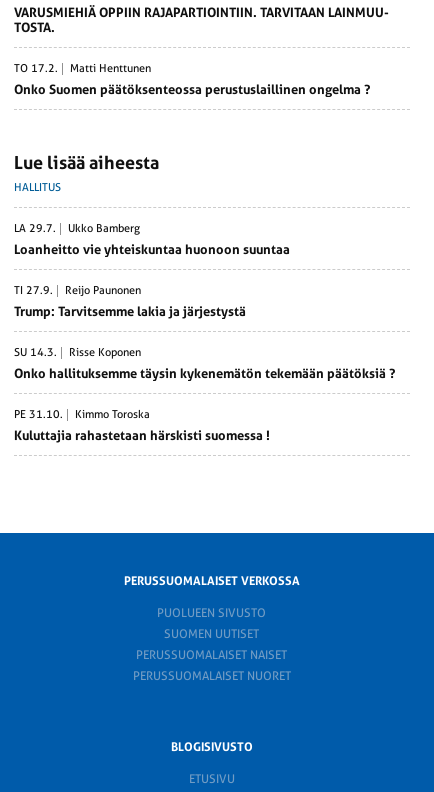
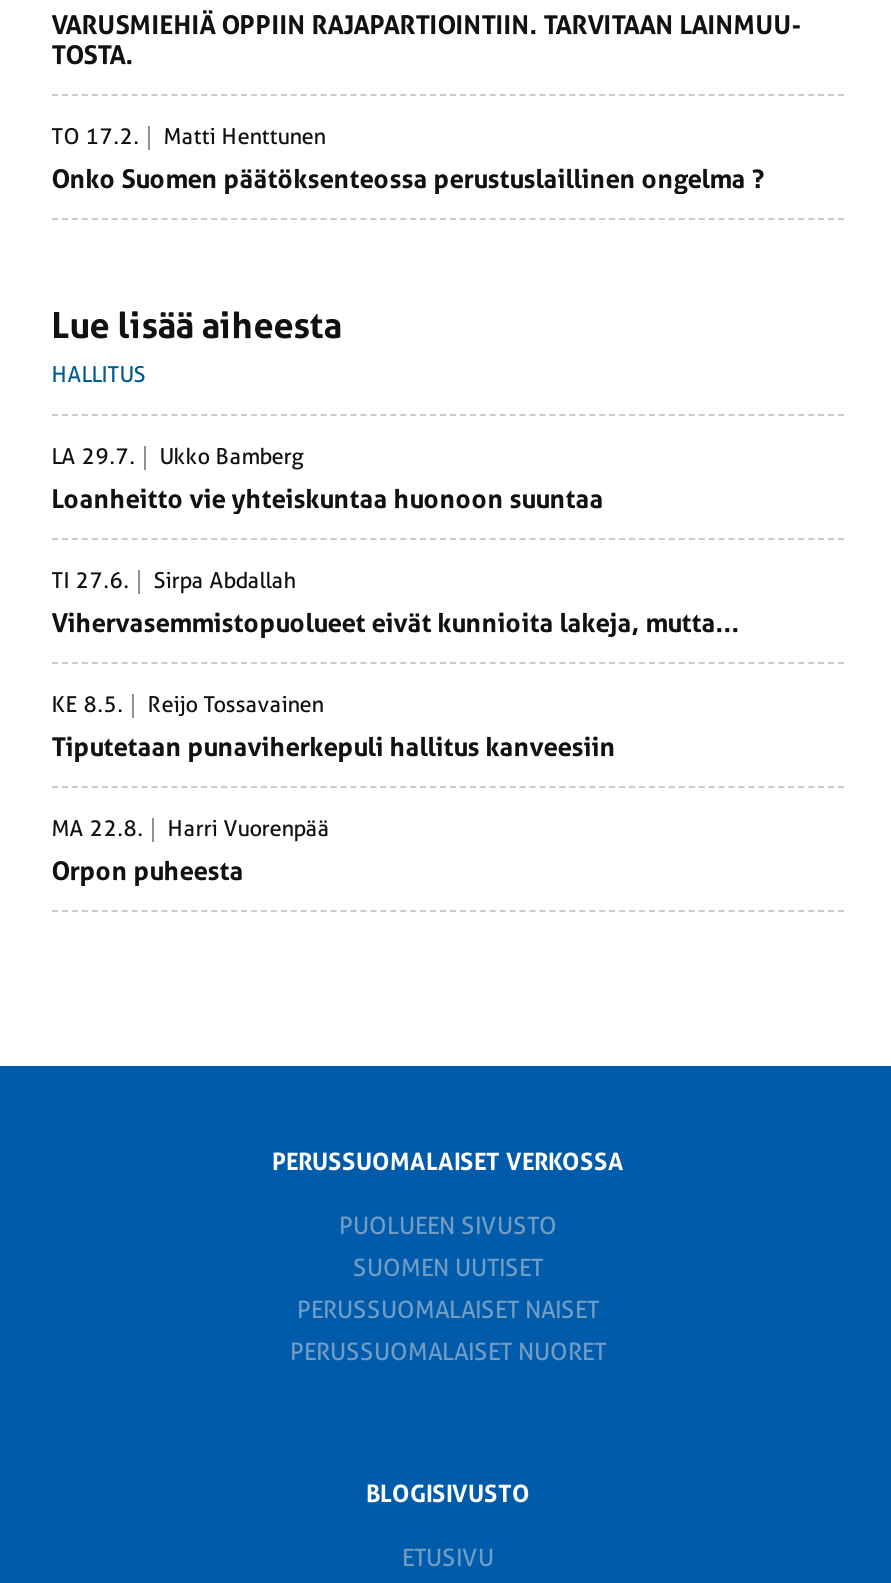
[14,284,141,297] TI 27.9. | Reijo Paunonen -> [52,569,296,595] TI 27.6. | Sirpa Abdallah
[14,304,246,319] Trump: Tarvitsemme lakia ja järjestystä -> [52,609,740,639] Vihervasemmistopuolueet eivät kunnioita lakeja, mutta...
[14,346,141,359] SU 14.3. | Risse Koponen -> [52,693,324,719] KE 8.5. | Reijo Tossavainen
[14,366,395,381] Onko hallituksemme täysin kykenemätön tekemään päätöksiä ? -> [52,733,616,763] Tiputetaan punaviherkepuli hallitus kanveesiin
[14,408,150,421] PE 31.10. | Kimmo Toroska -> [52,817,330,843] MA 22.8. | Harri Vuorenpää
[14,428,270,443] Kuluttajia rahastetaan härskisti suomessa ! -> [52,857,244,887] Orpon puheesta

